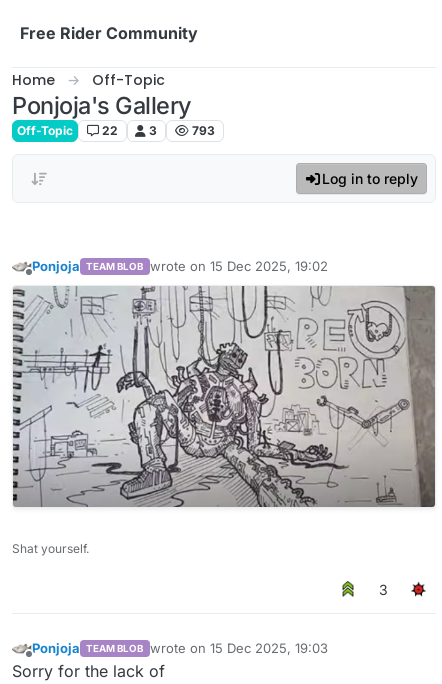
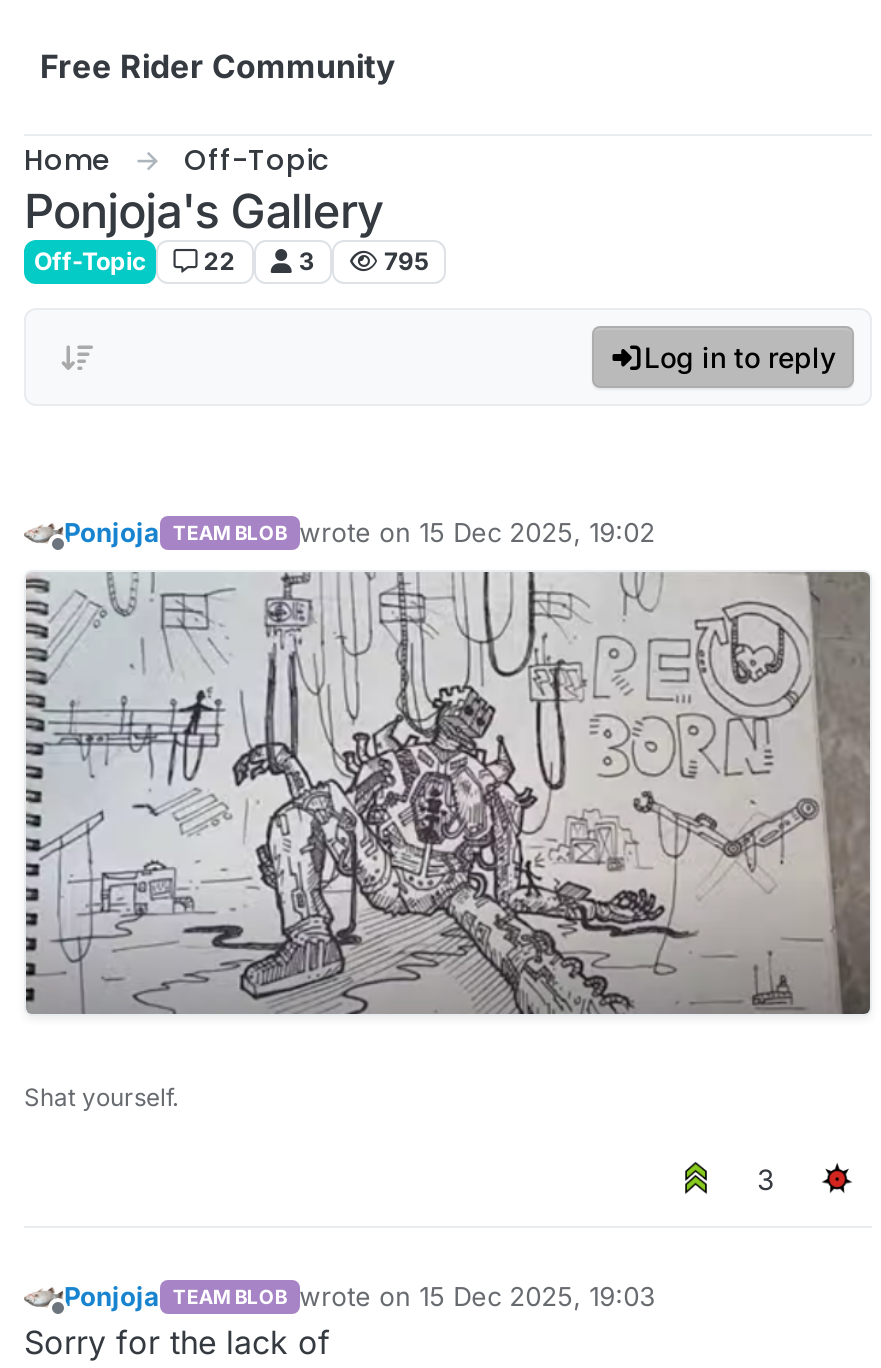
[192,123,215,138] 793 -> [384,246,428,276] 795

